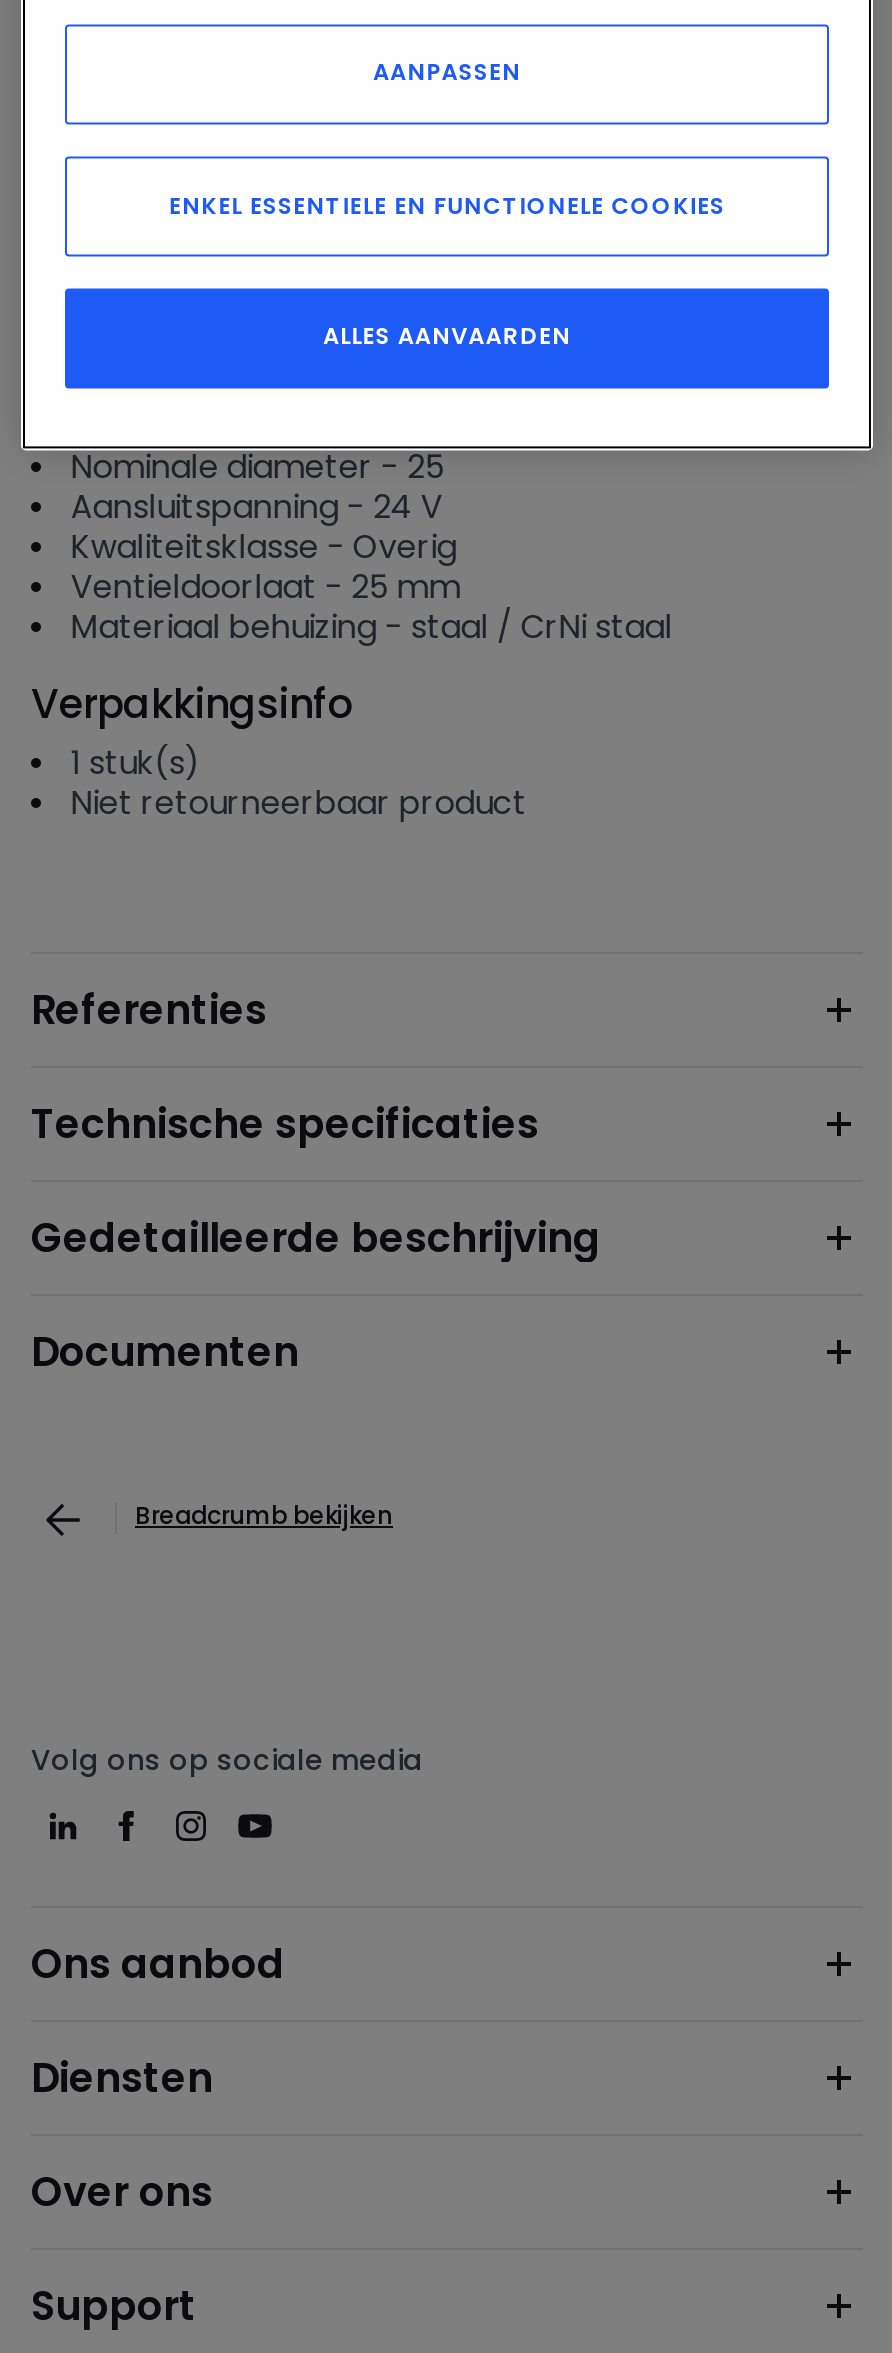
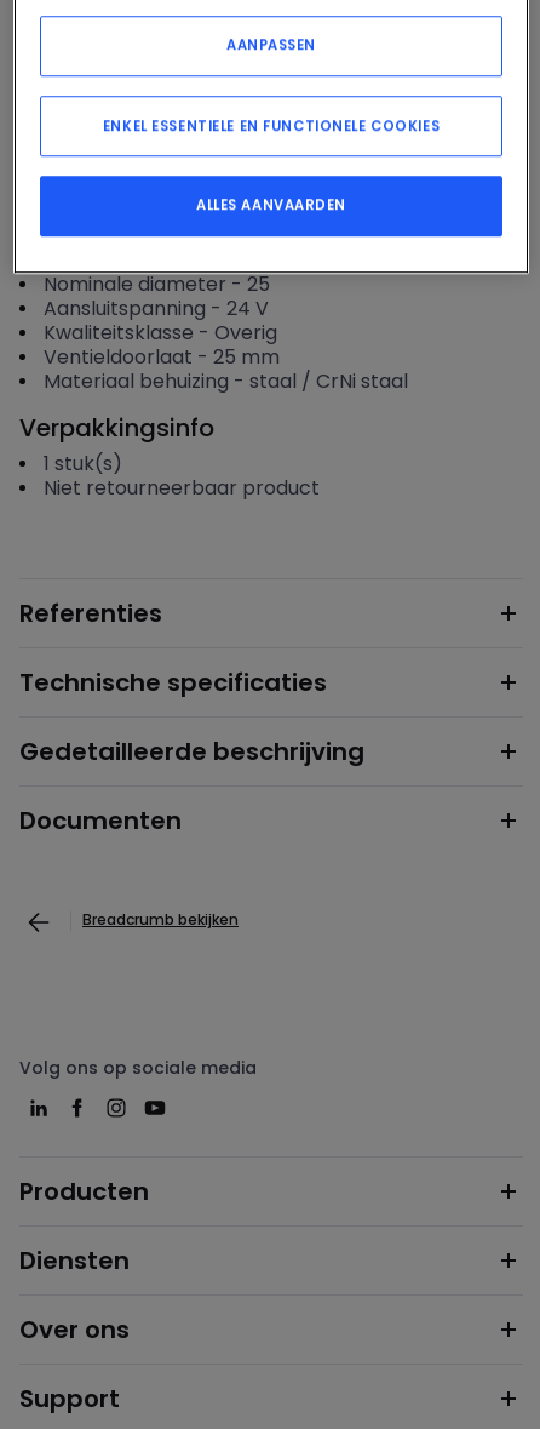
[31,1936,285,1992] Ons aanbod -> [19,1174,149,1208] Producten

